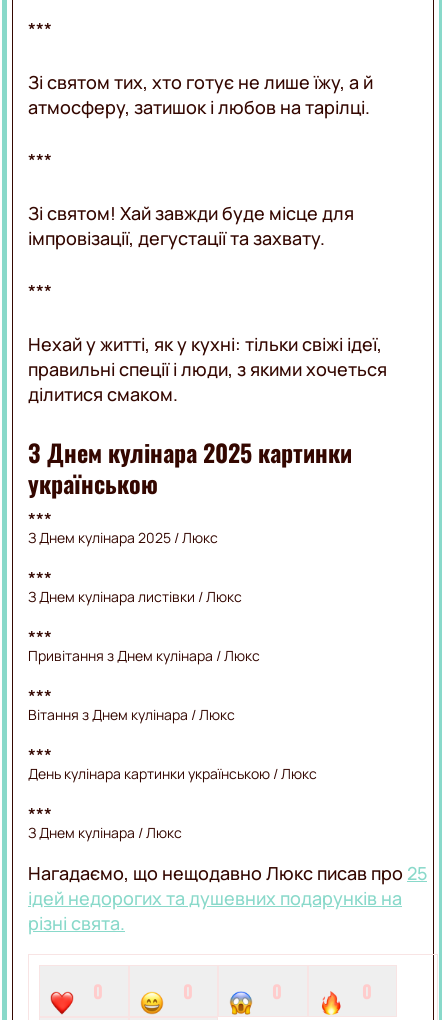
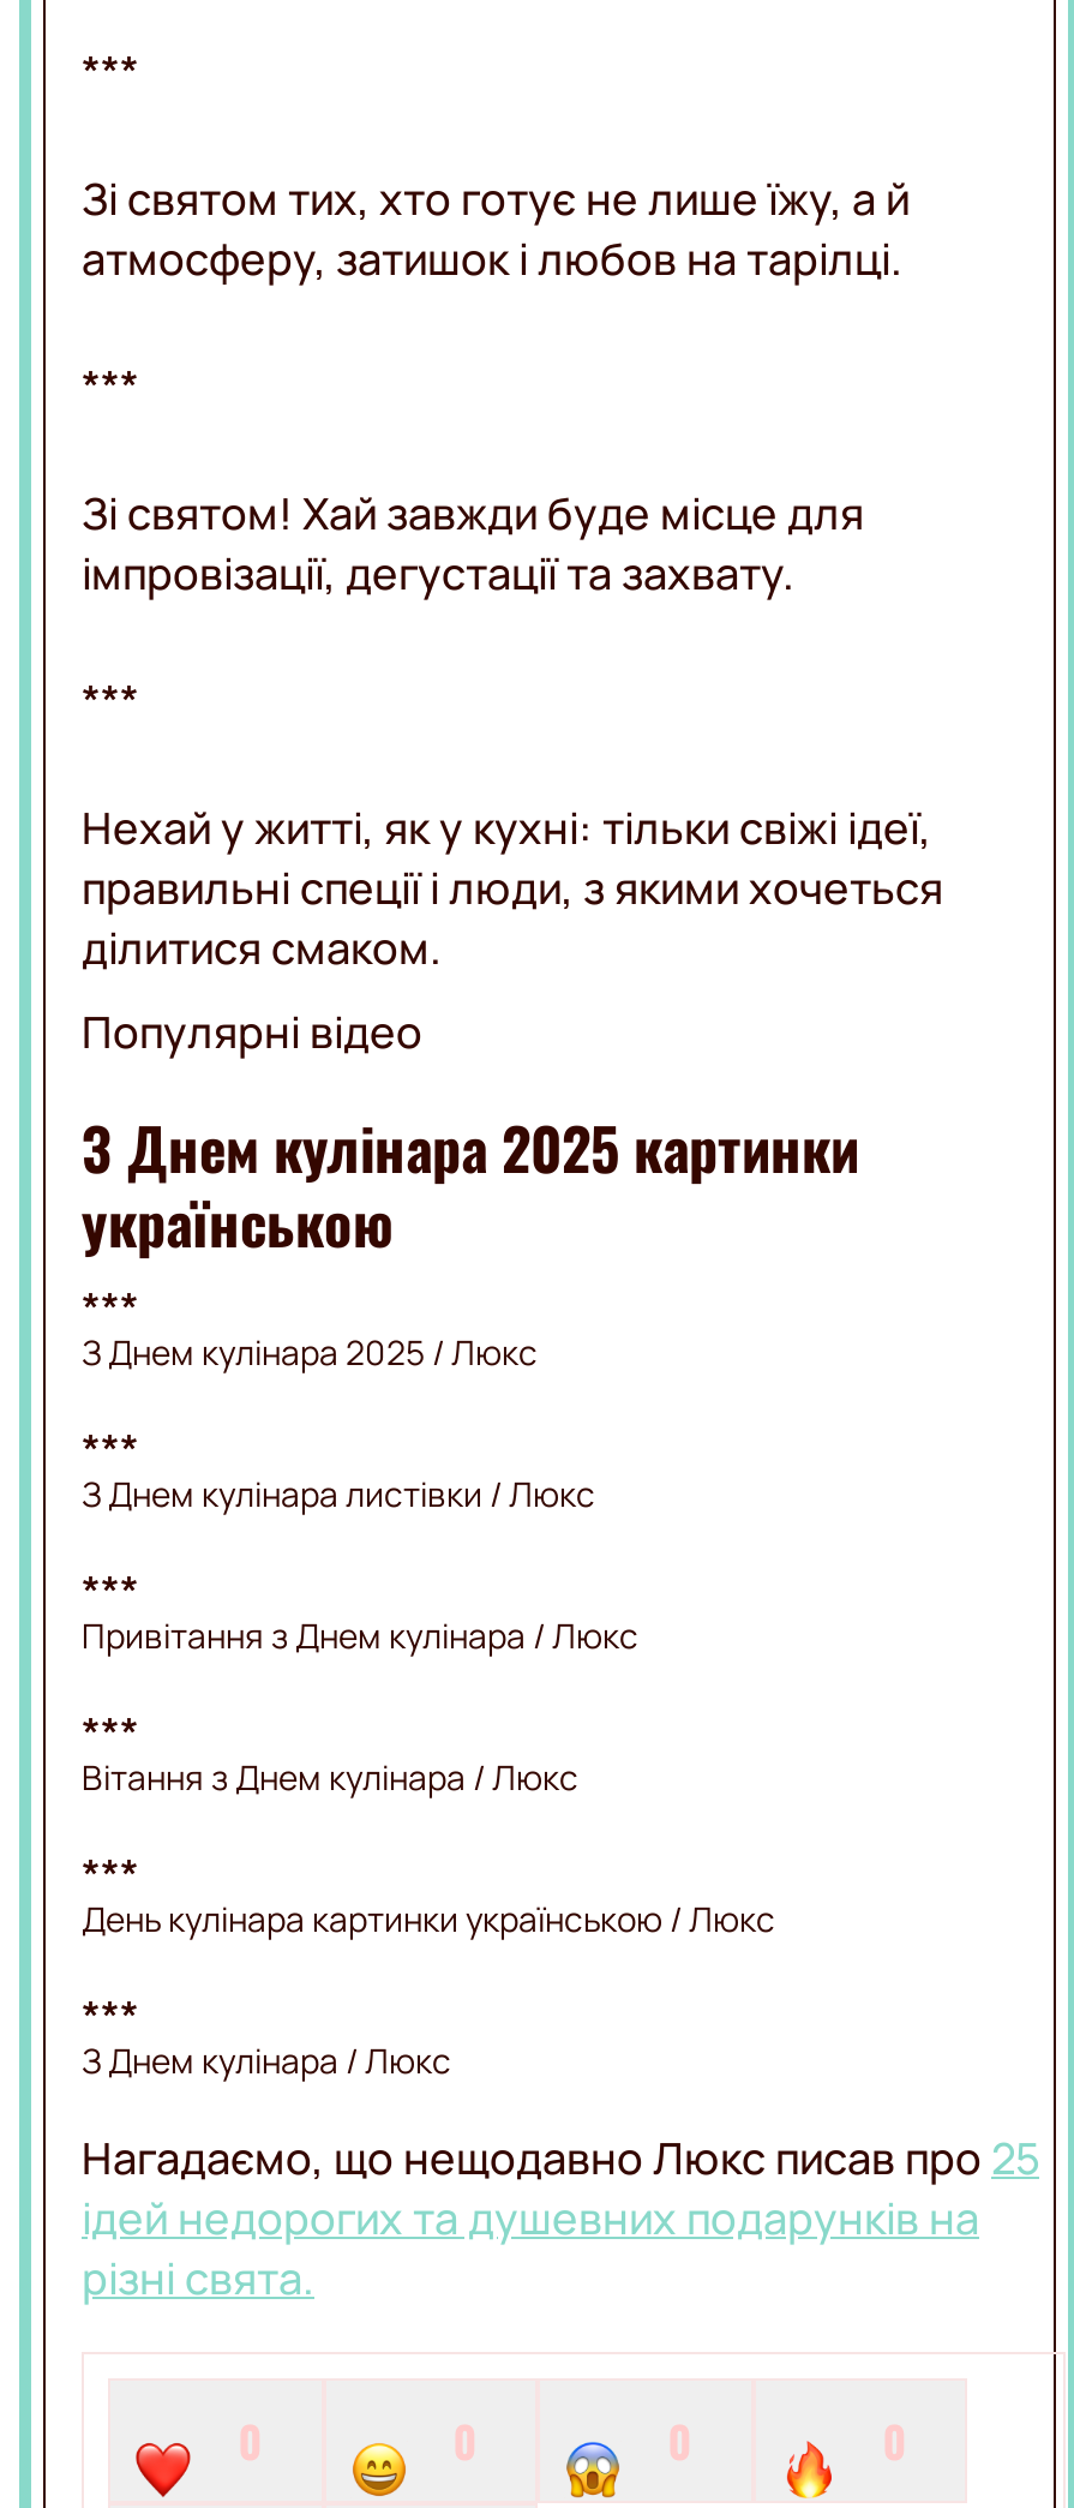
none -> [82,1003,422,1061] Популярні відео

